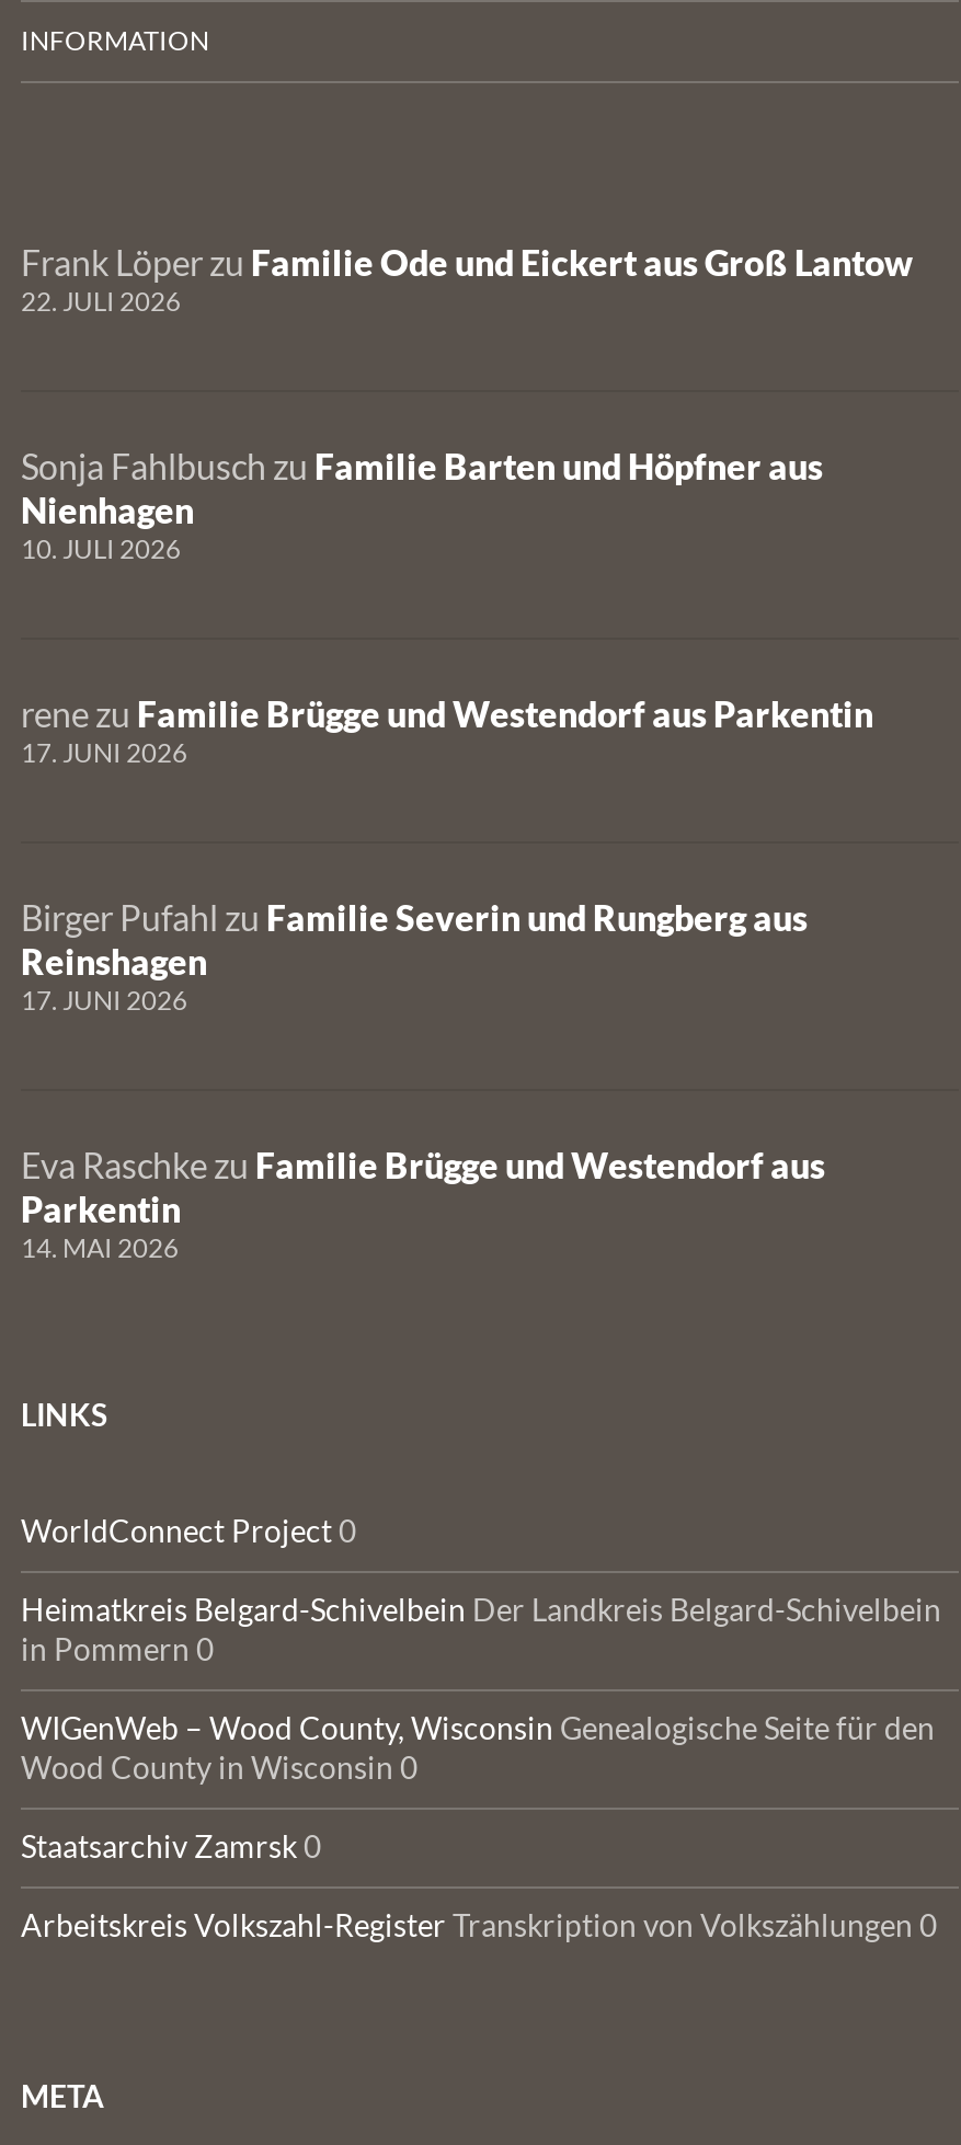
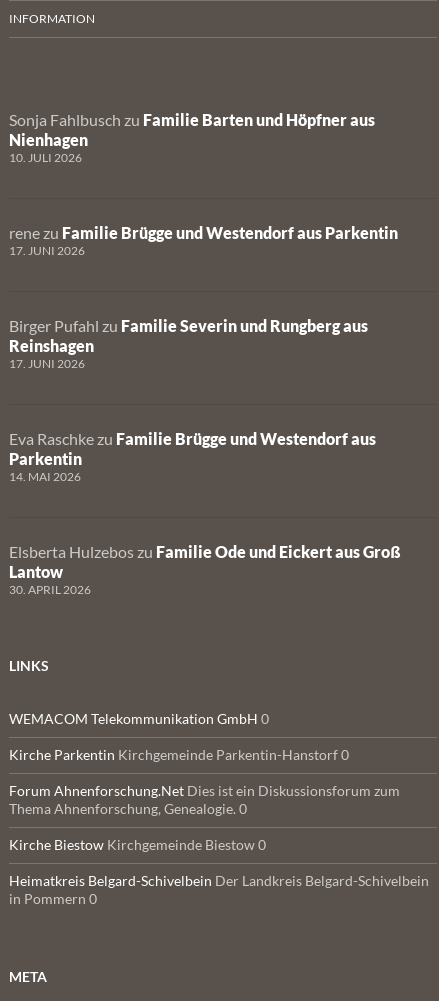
[21,241,913,318] Frank Löper zu Familie Ode und Eickert aus Groß Lantow | 22. JULI 2026 -> none
moved [21,445,873,1264] -> [9,110,398,484]: Sonja Fahlbusch zu Familie Barten und Höpfner aus | Nienhagen | 10. JULI 2026 | ... | Parkentin | 14. MAI 2026
none -> [9,542,401,597] Elsberta Hulzebos zu Familie Ode und Eickert aus Groß | Lantow | 30. APRIL 2026
[21,1512,356,1549] WorldConnect Project 0 -> [9,710,400,853] WEMACOM Telekommunikation GmbH 0 | Kirche Parkentin Kirchgemeinde Parkentin-Hanstorf 0 | Forum Ahnenforschung.Net Dies ist ein Diskussionsforum zum | Thema Ahnenforschung, Genealogie. 0 | Kirche Biestow Kirchgemeinde Biestow 0
moved [21,1591,941,1667] -> [9,872,429,907]: Heimatkreis Belgard-Schivelbein Der Landkreis Belgard-Schivelbein | in Pommern 0
[21,1709,937,1943] WIGenWeb – Wood County, Wisconsin Genealogische Seite für den | Wood County in Wisconsin 0 | Staatsarchiv Zamrsk 0 | Arbeitskreis Volkszahl-Register Transkription von Volkszählungen 0 -> none

